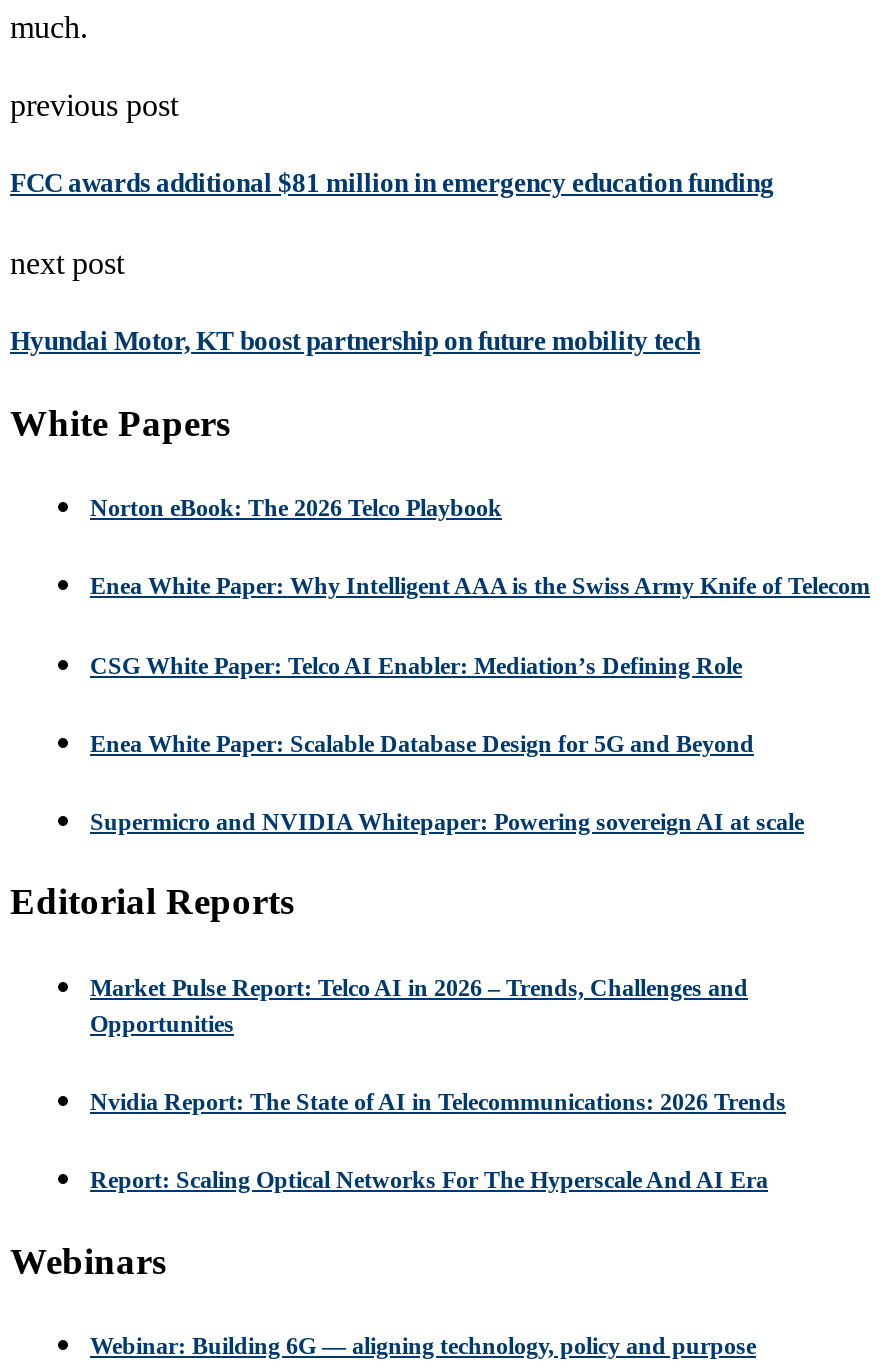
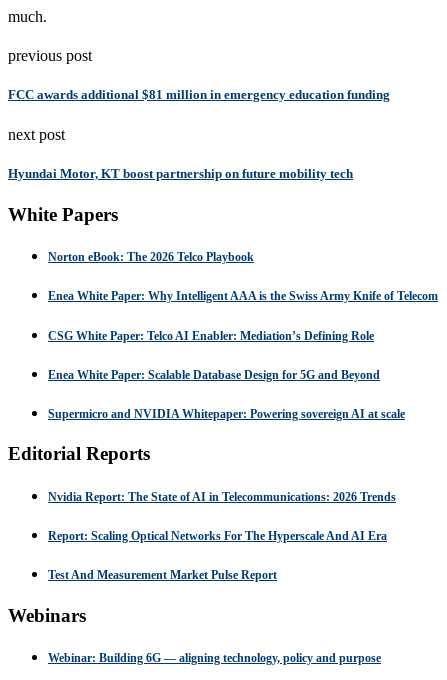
[90,973,748,1037] Market Pulse Report: Telco AI in 2026 – Trends, Challenges and | Opportunities -> none
moved [90,1088,786,1195] -> [48,490,396,543]: Nvidia Report: The State of AI in Telecommunications: 2026 Trends | Report: Scaling Optical Networks For The Hyperscale And AI Era
none -> [48,568,277,582] Test And Measurement Market Pulse Report

